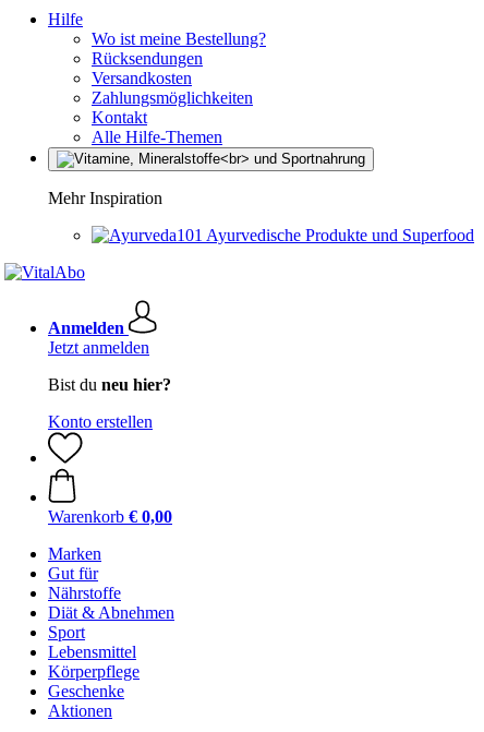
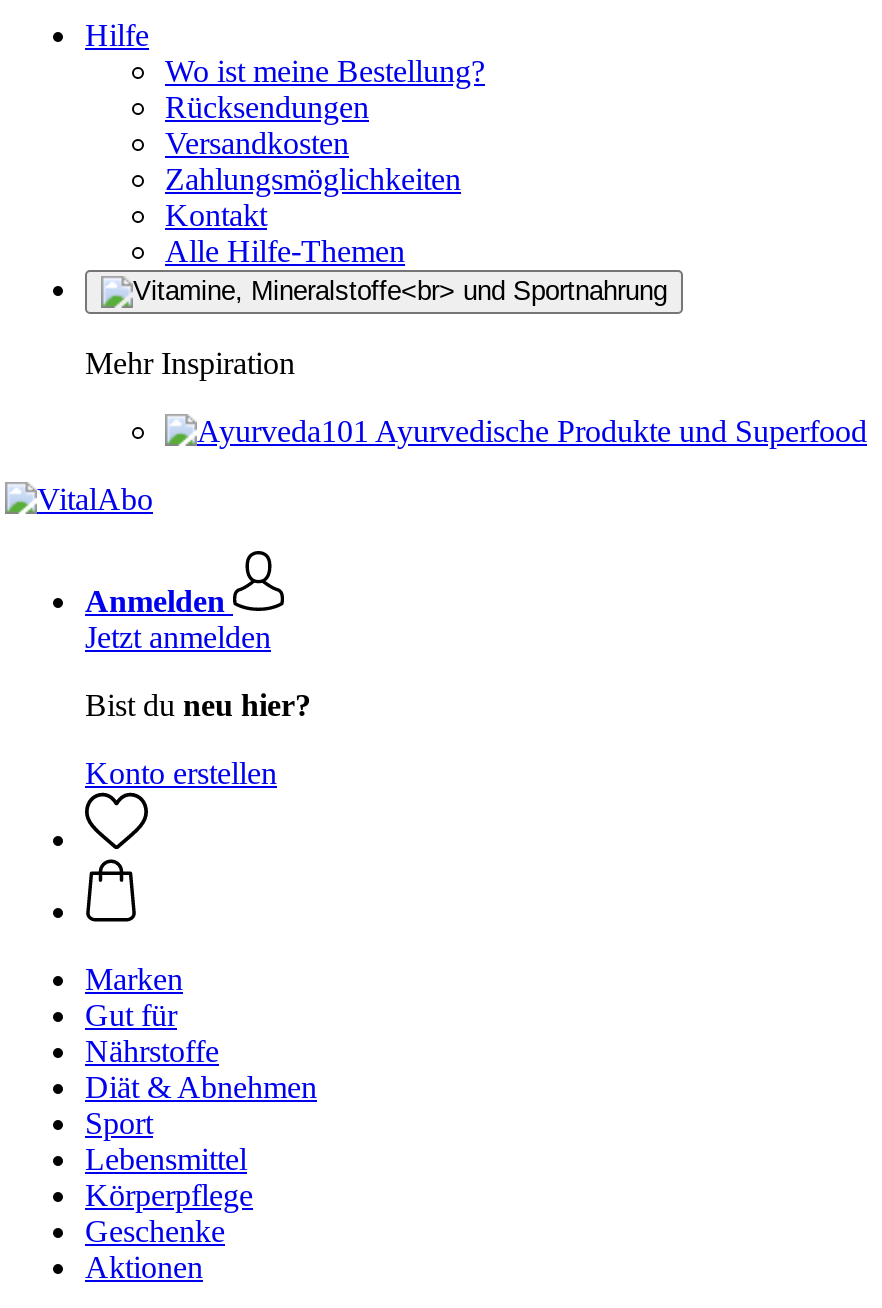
[48,507,172,526] Warenkorb € 0,00 -> none

